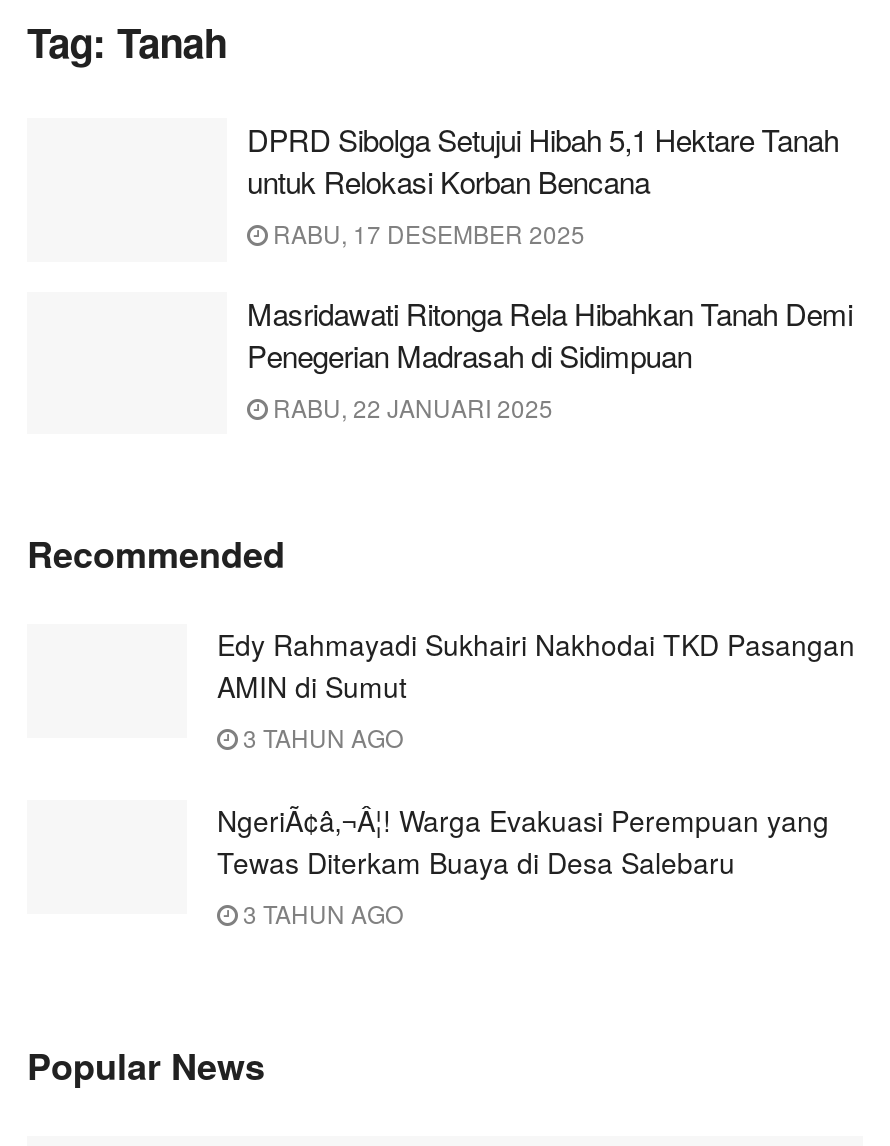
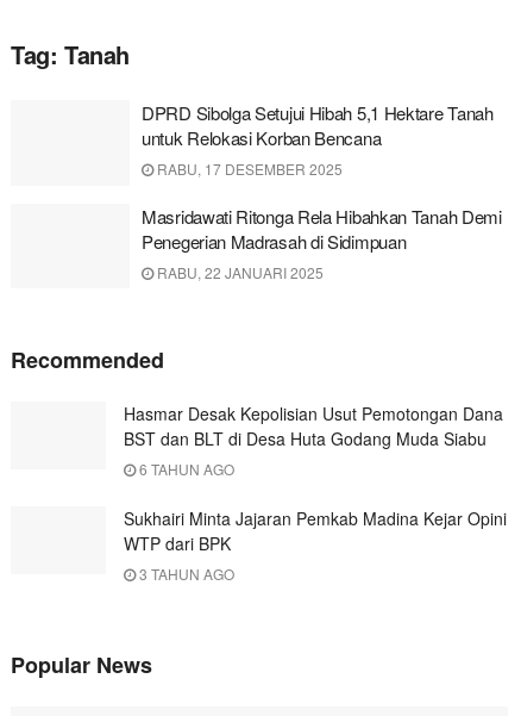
[217,624,855,754] Edy Rahmayadi Sukhairi Nakhodai TKD Pasangan | AMIN di Sumut | 3 TAHUN AGO -> [124,401,503,479] Hasmar Desak Kepolisian Usut Pemotongan Dana | BST dan BLT di Desa Huta Godang Muda Siabu | 6 TAHUN AGO
[217,800,829,882] NgeriÃ¢â‚¬Â¦! Warga Evakuasi Perempuan yang | Tewas Diterkam Buaya di Desa Salebaru -> [124,506,507,555] Sukhairi Minta Jajaran Pemkab Madina Kejar Opini | WTP dari BPK

